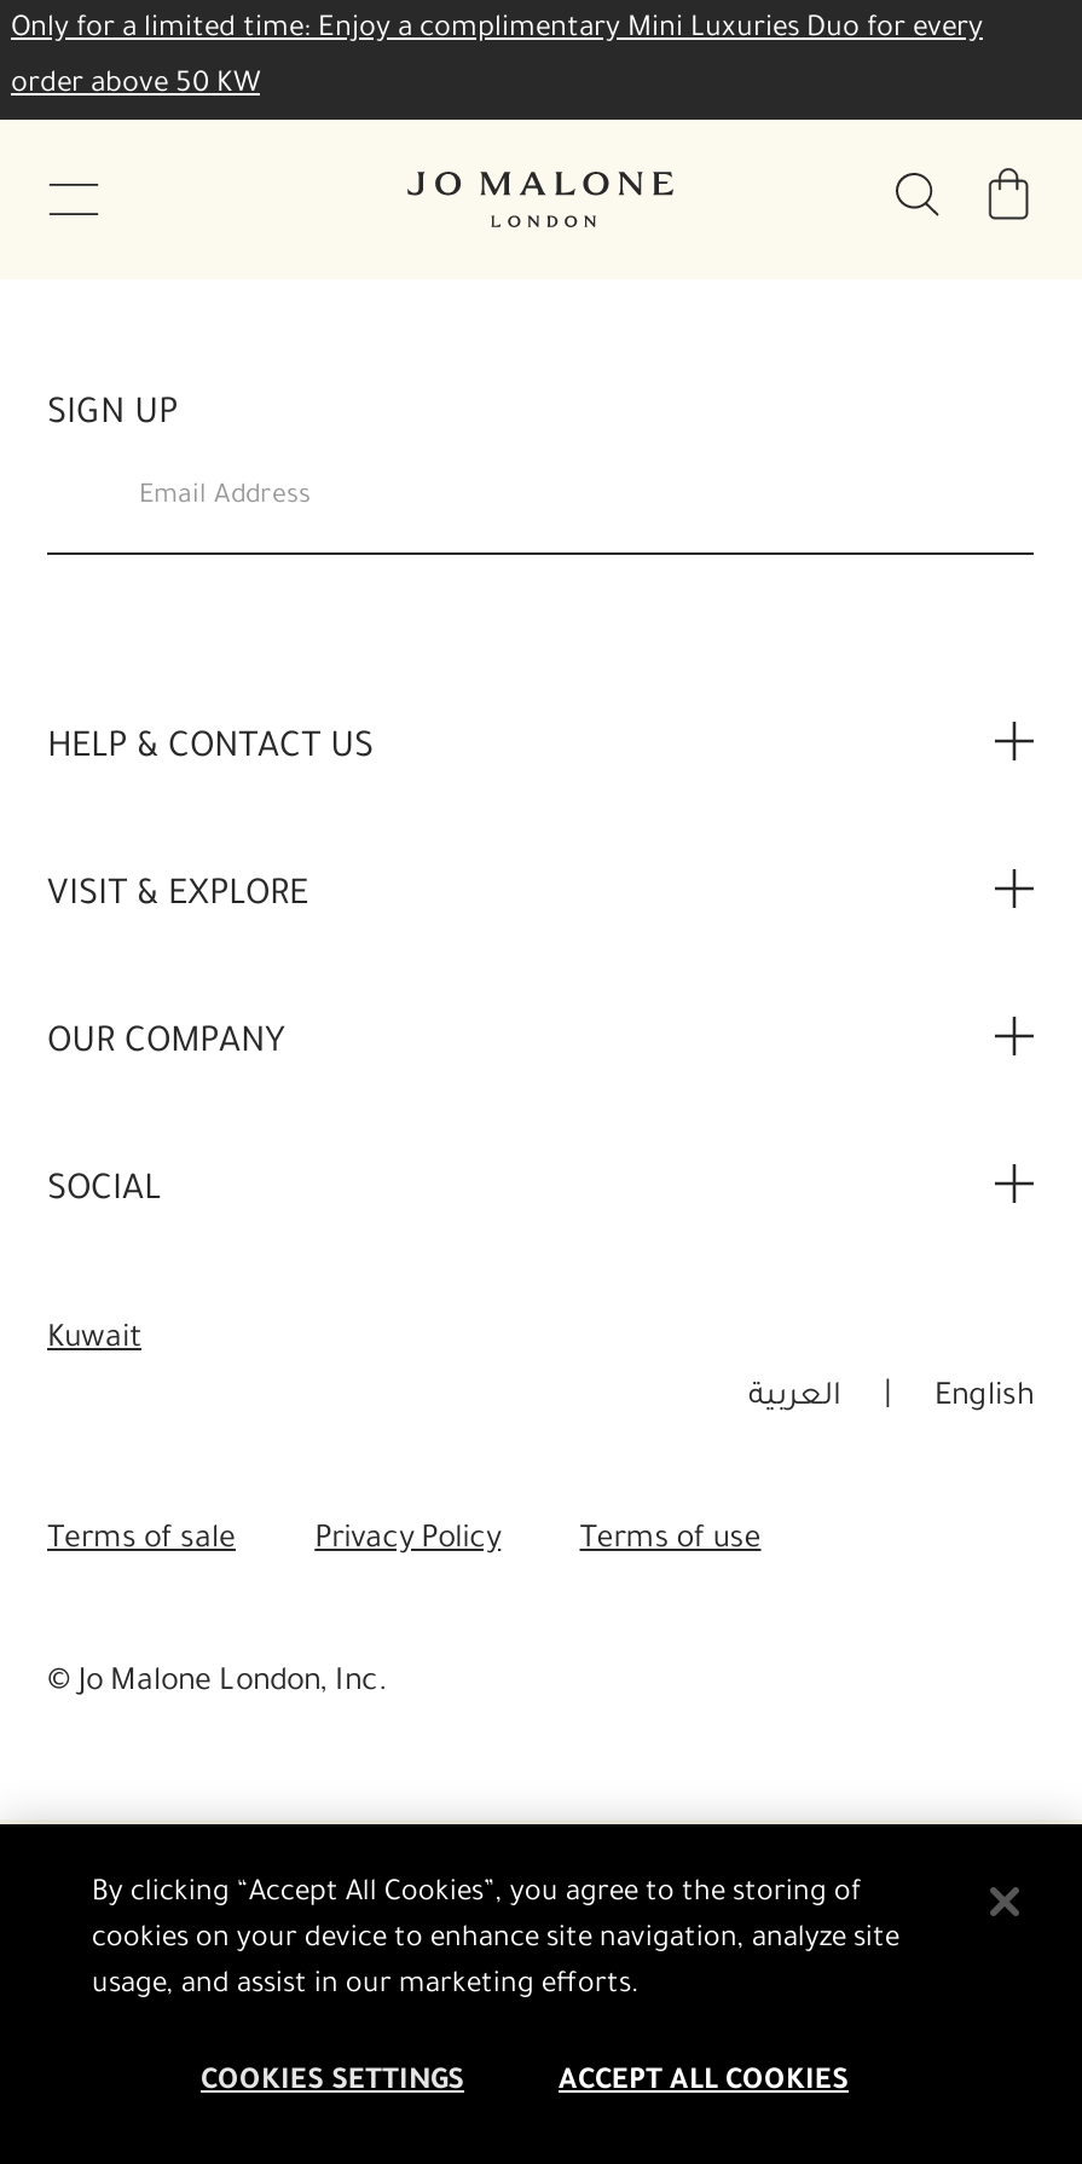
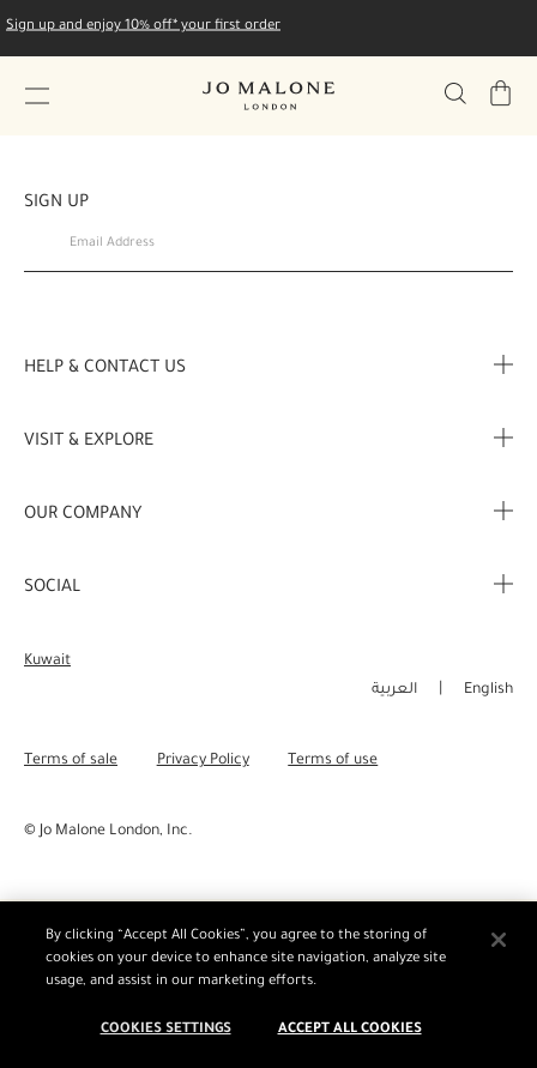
[11,16,983,103] Only for a limited time: Enjoy a complimentary Mini Luxuries Duo for every | order above 50 KW -> [6,19,280,34] Sign up and enjoy 10% off* your first order

